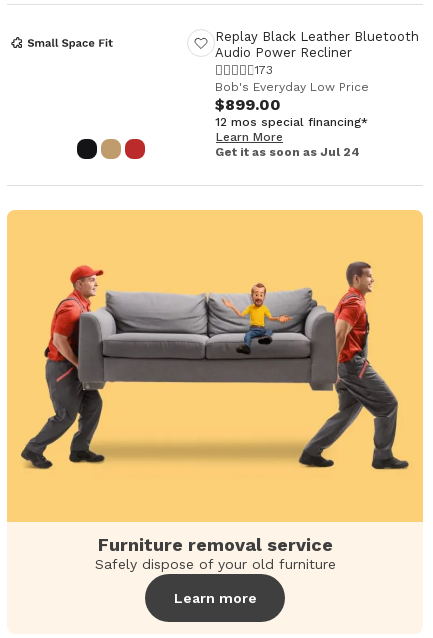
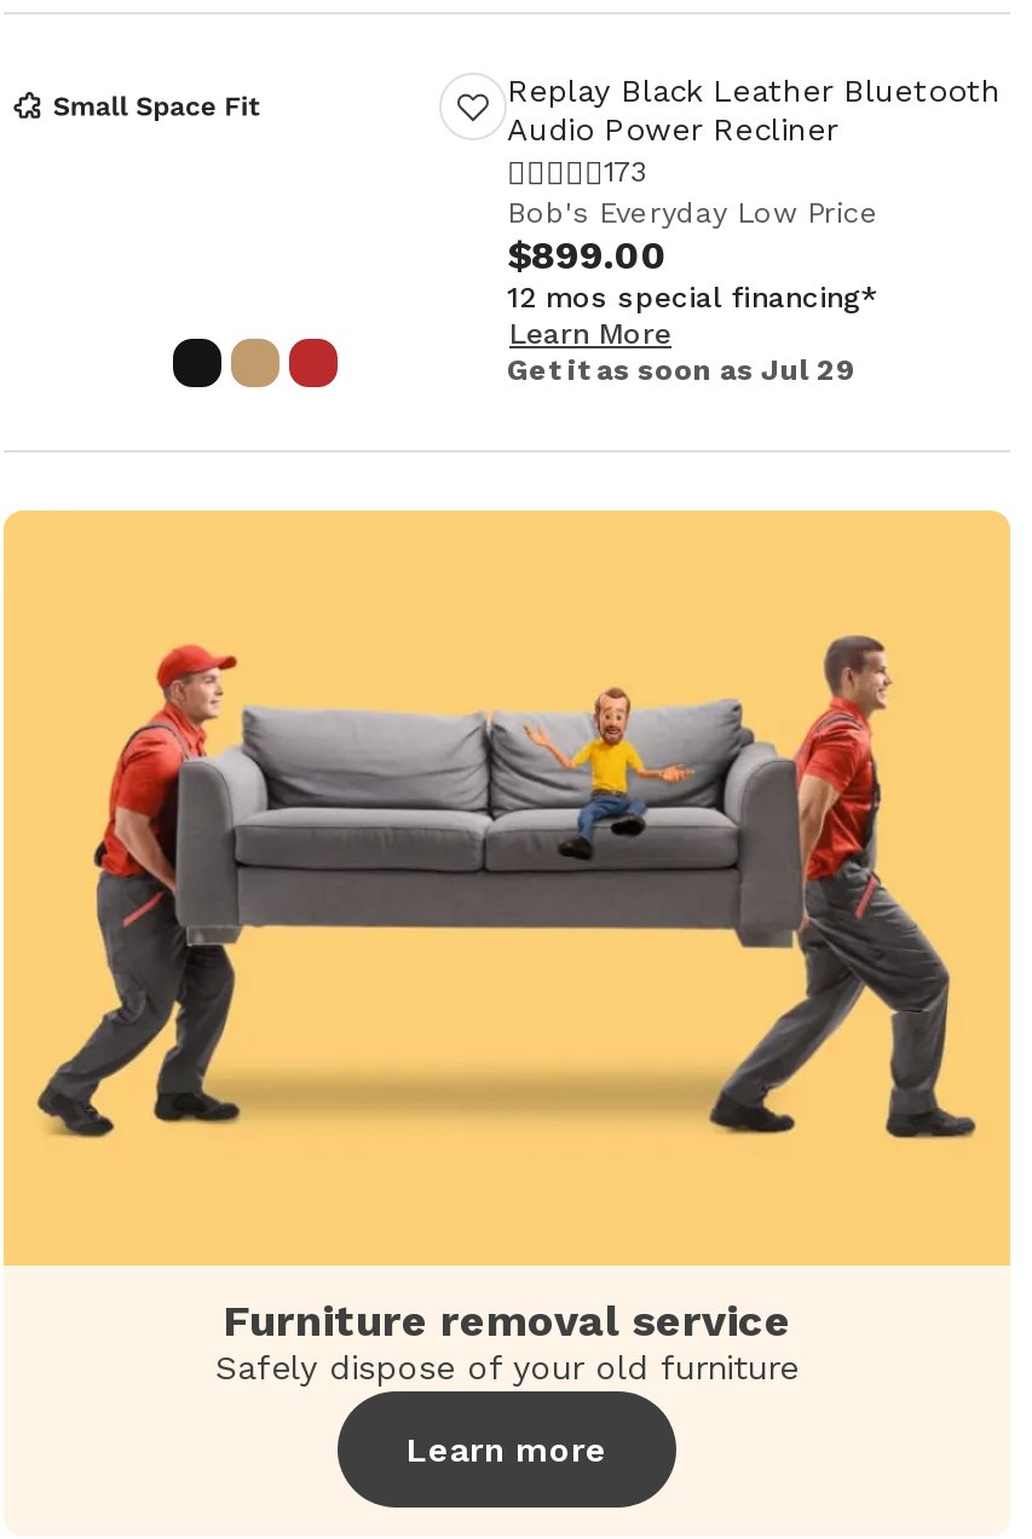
[215,145,360,159] Get it as soon as Jul 24 -> [507,353,855,387] Get it as soon as Jul 29

